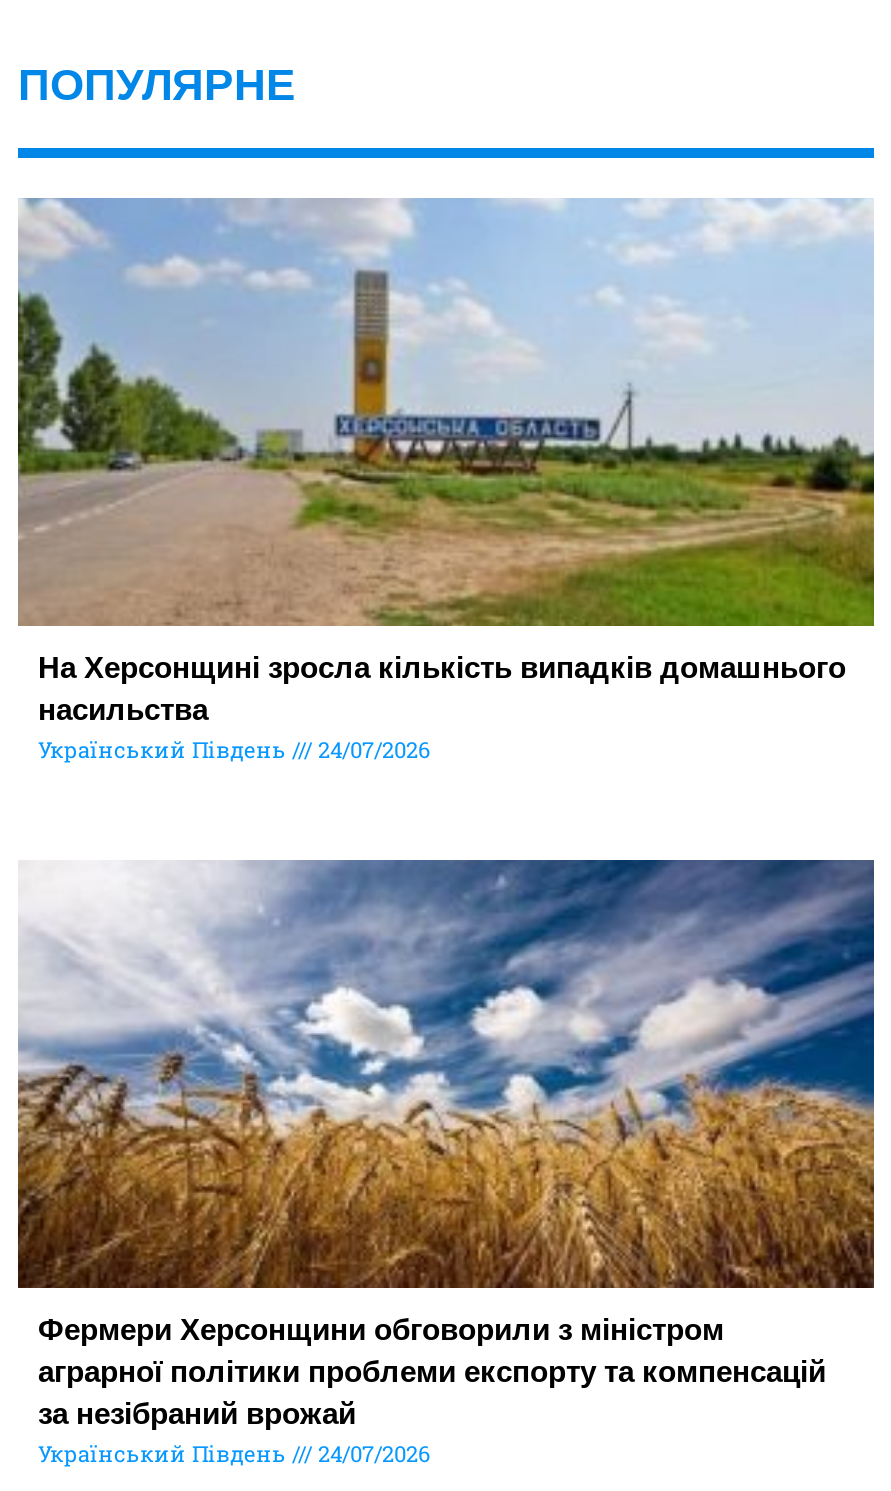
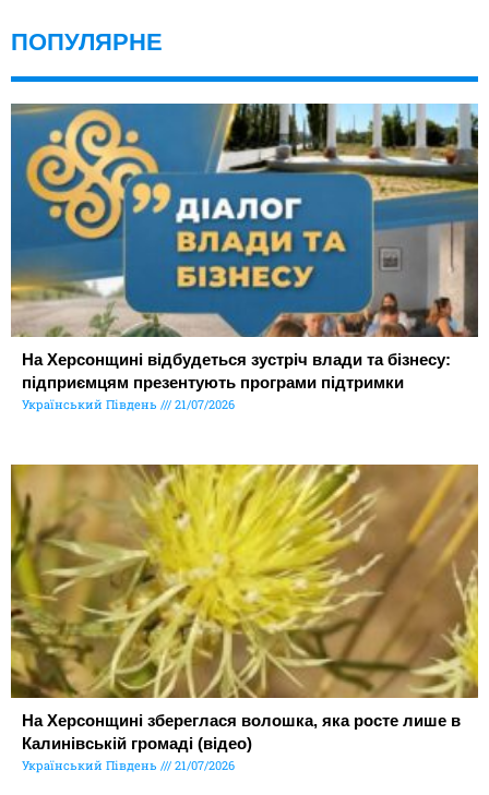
[16,196,874,725] [image] | На Херсонщині зросла кількість випадків домашнього | насильства -> [10,103,479,392] [image] | На Херсонщині відбудеться зустріч влади та бізнесу: | підприємцям презентують програми підтримки
[38,733,430,763] Український Південь 24/07/2026 -> [22,396,235,413] Український Південь 21/07/2026
[18,858,876,1429] [image] | Фермери Херсонщини обговорили з міністром | аграрної політики проблеми експорту та компенсацій | за незібраний врожай -> [10,463,479,753] [image] | На Херсонщині збереглася волошка, яка росте лише в | Калинівській громаді (відео)
[38,1437,430,1467] Український Південь 24/07/2026 -> [22,757,235,774] Український Південь 21/07/2026

